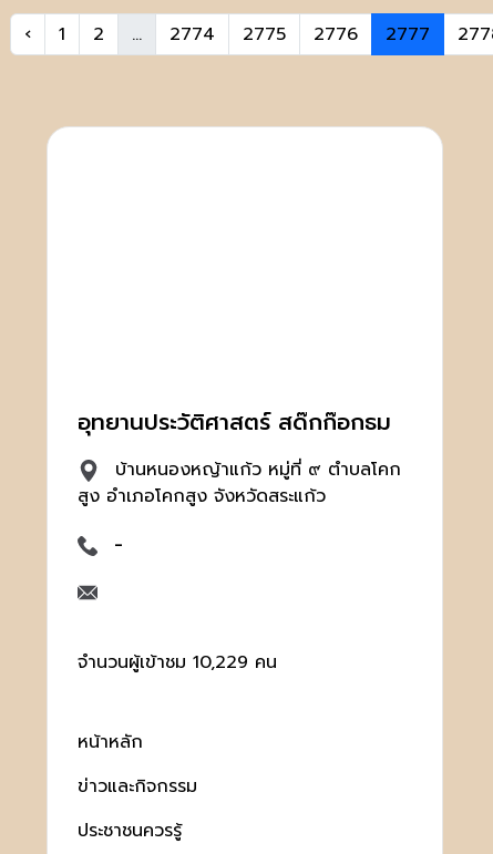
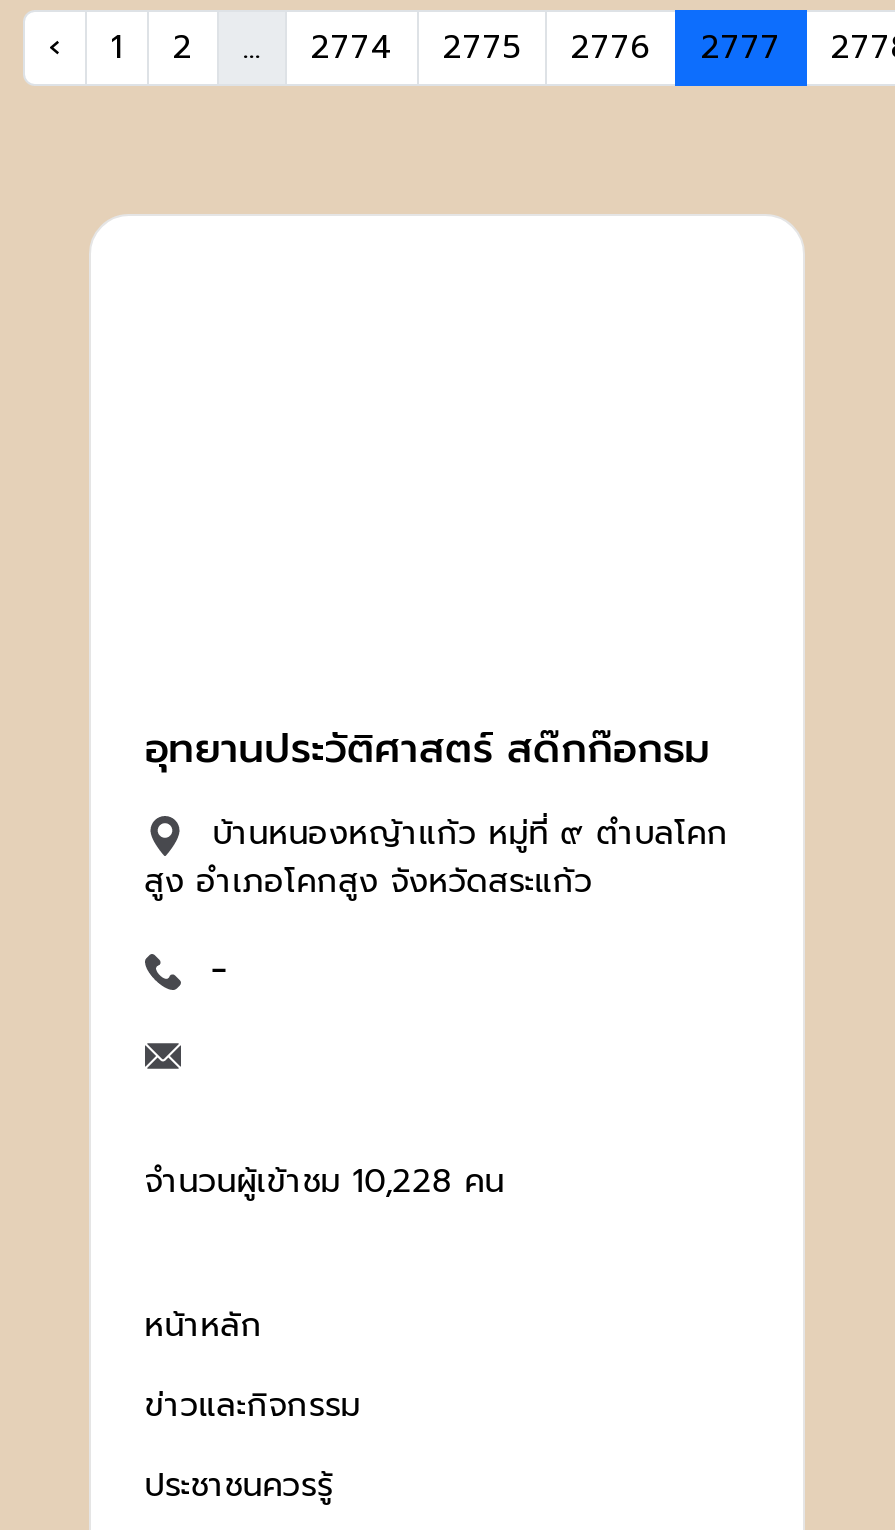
[77,649,277,676] จำนวนผู้เข้าชม 10,229 คน -> [145,1158,505,1206] จำนวนผู้เข้าชม 10,228 คน

